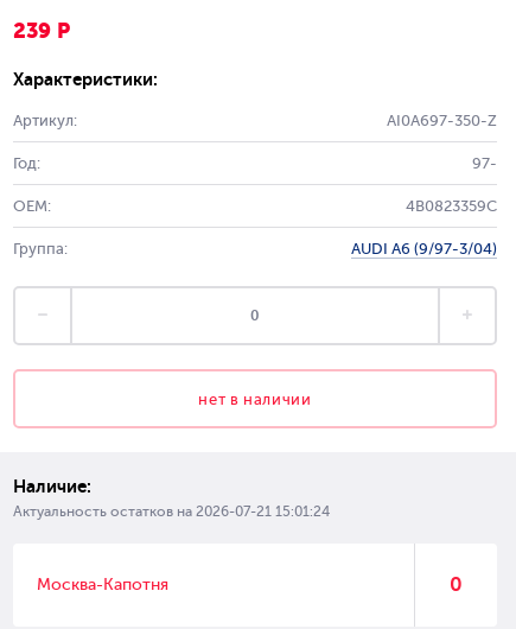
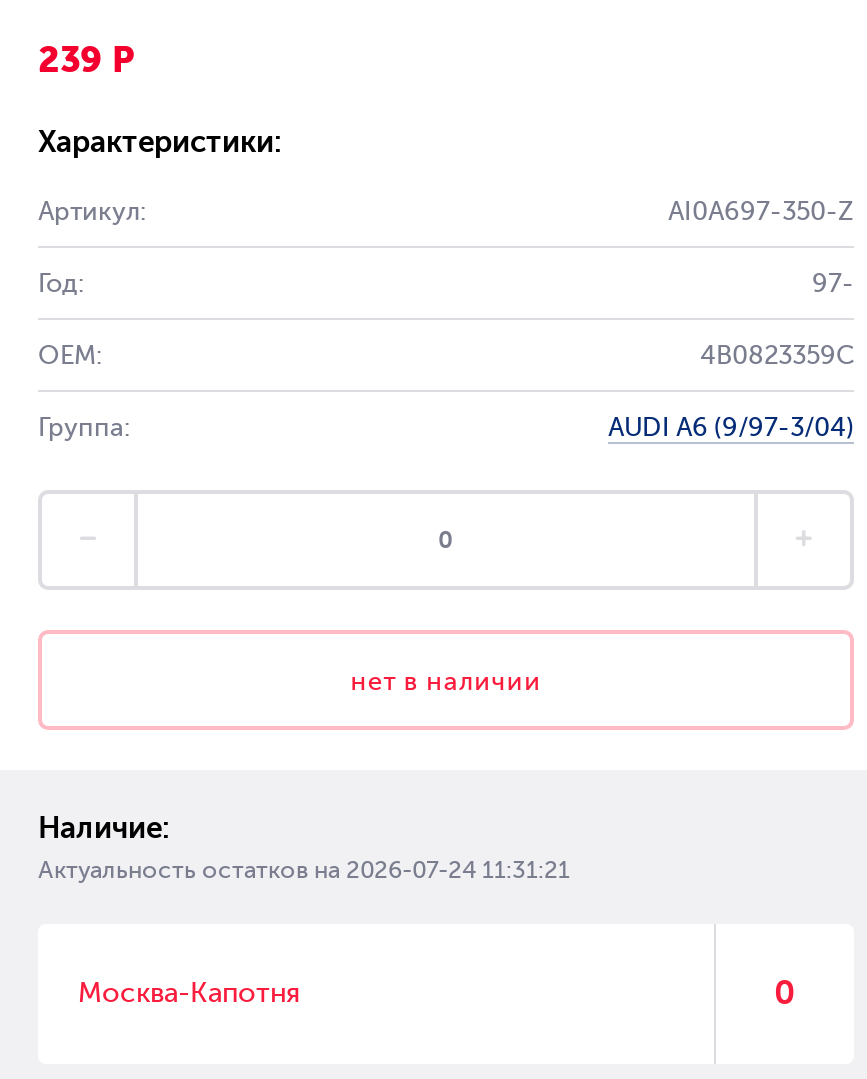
[13,503,330,520] Актуальность остатков на 2026-07-21 15:01:24 -> [38,856,570,884] Актуальность остатков на 2026-07-24 11:31:21

